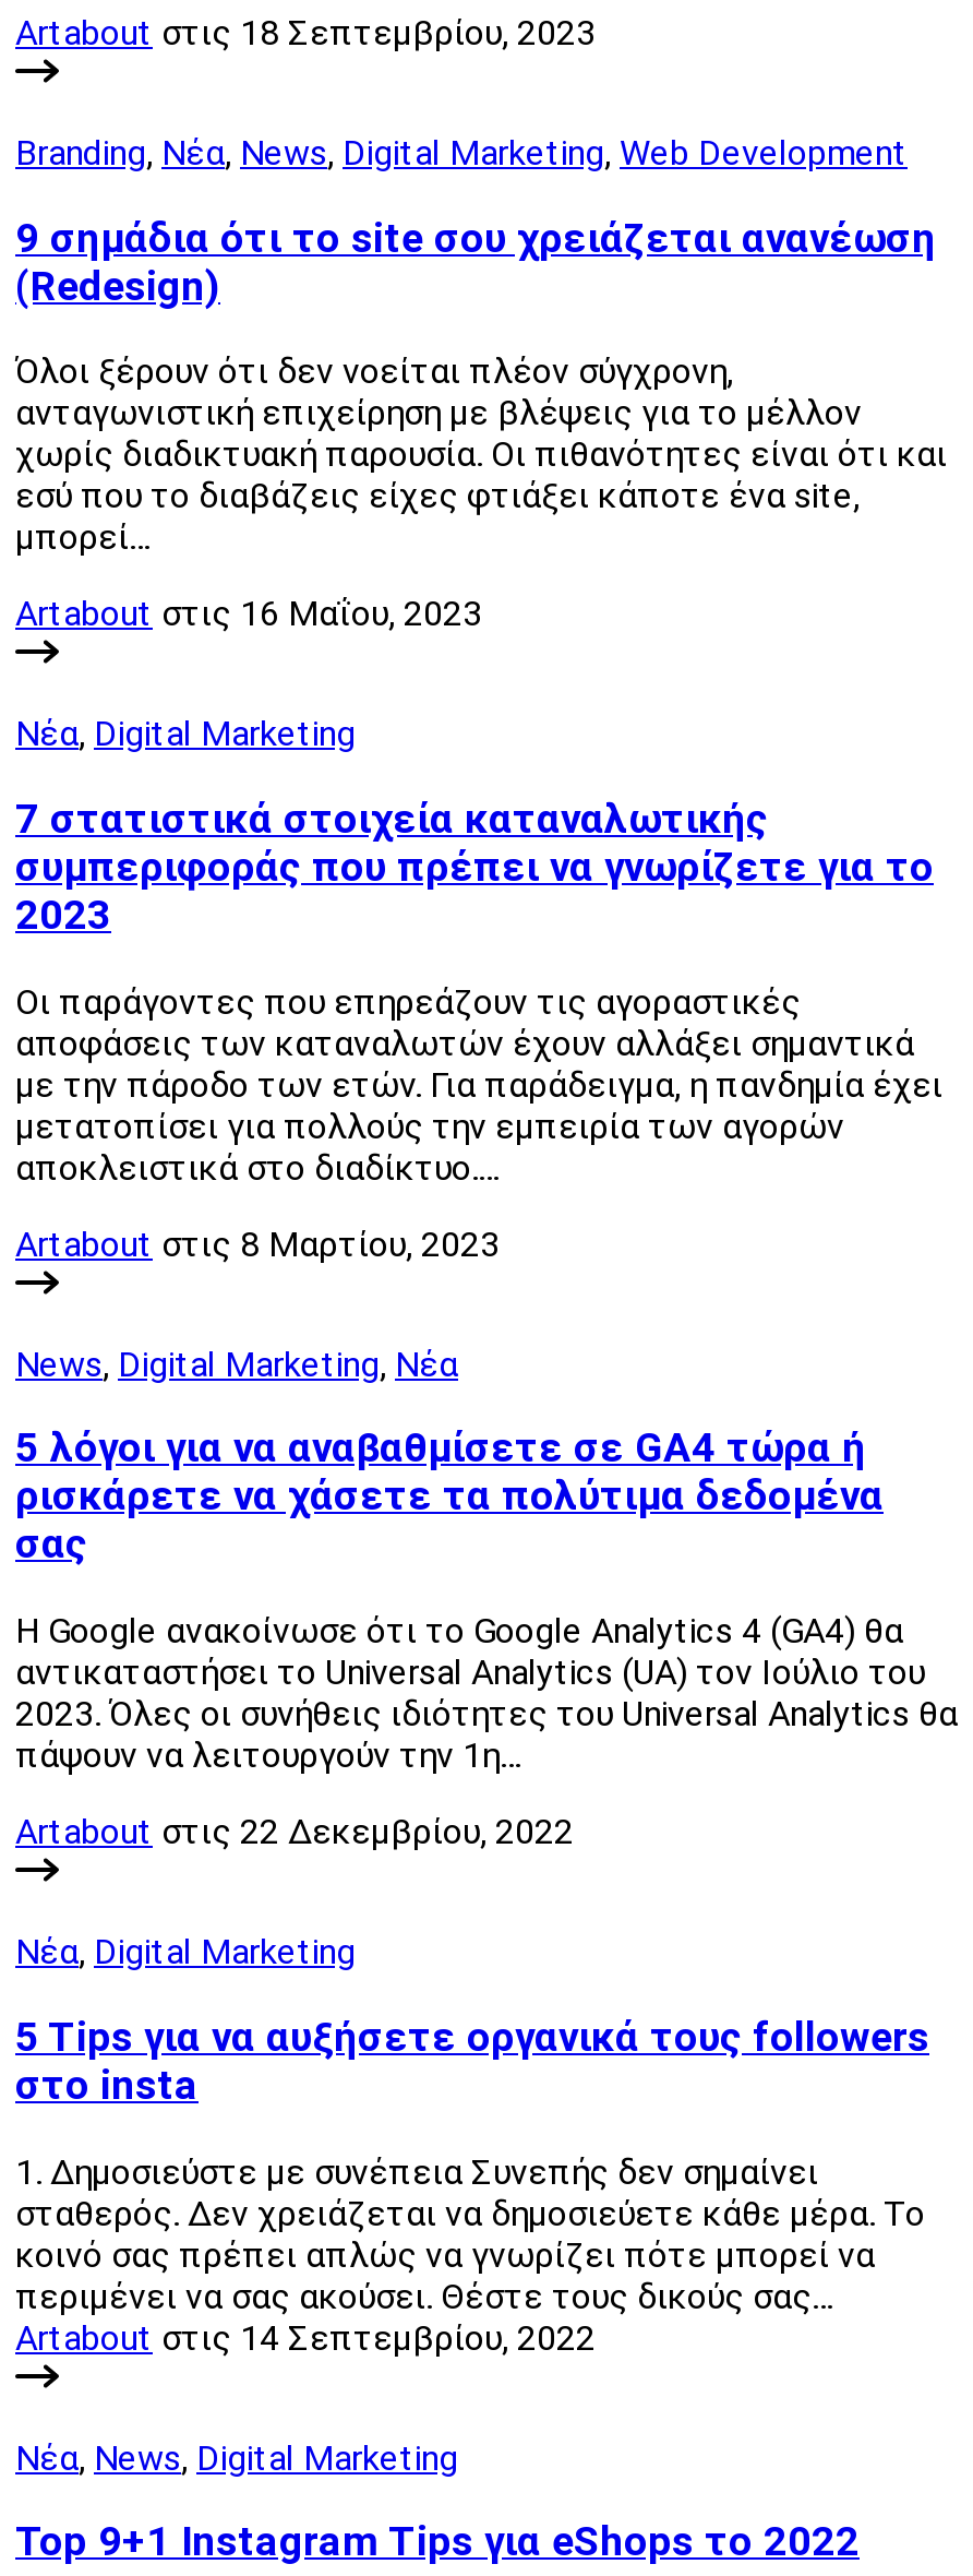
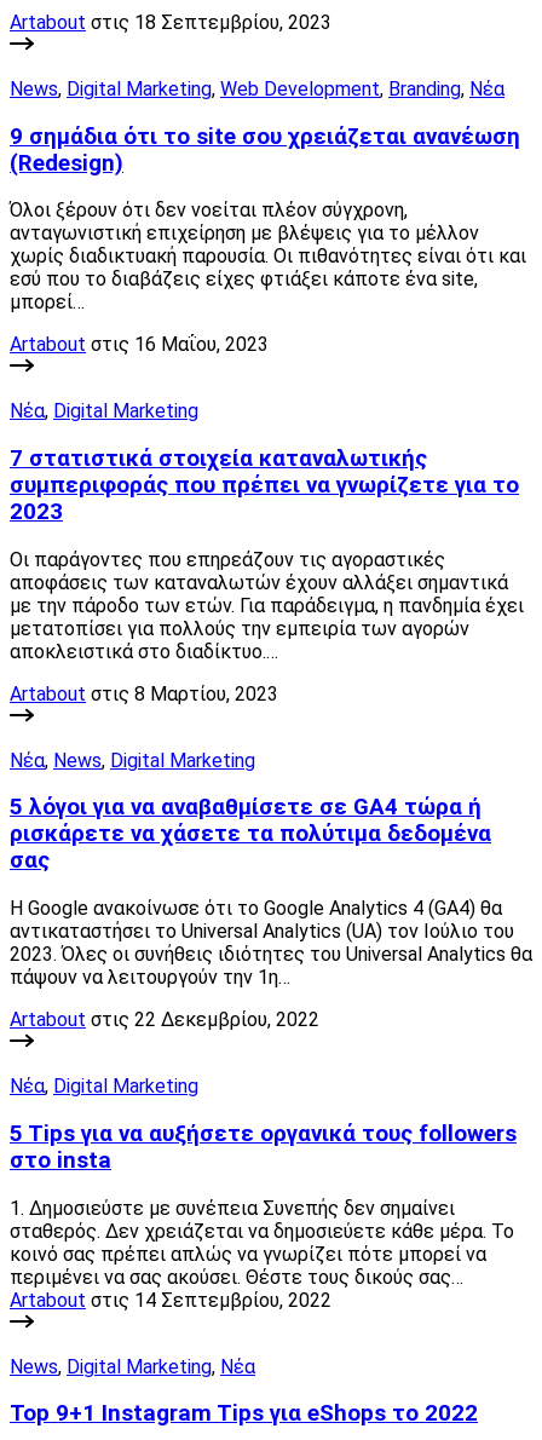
[15,132,908,173] Branding, Νέα, News, Digital Marketing, Web Development -> [10,77,504,100] News, Digital Marketing, Web Development, Branding, Νέα
moved [15,1343,458,1385] -> [10,1355,255,1378]: News, Digital Marketing, Νέα
moved [15,2437,458,2478] -> [10,749,255,772]: Νέα, News, Digital Marketing

